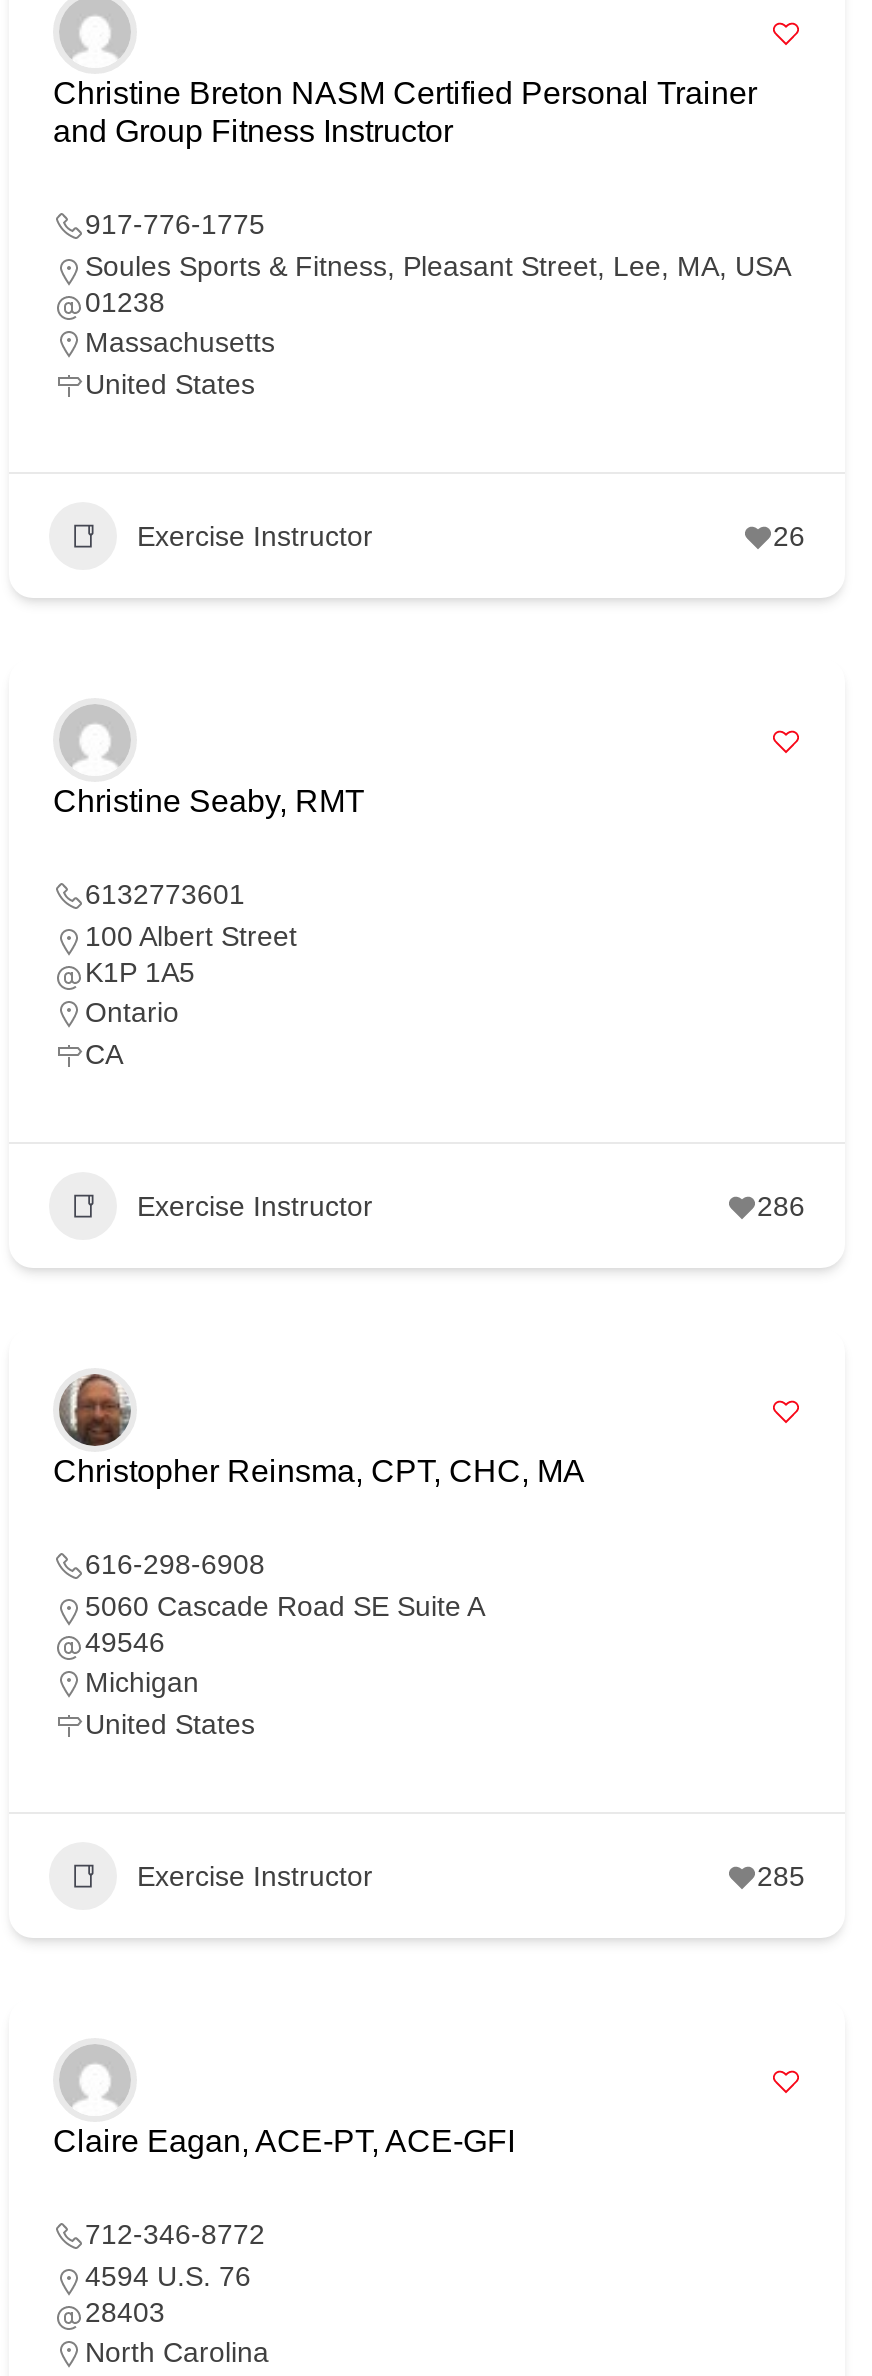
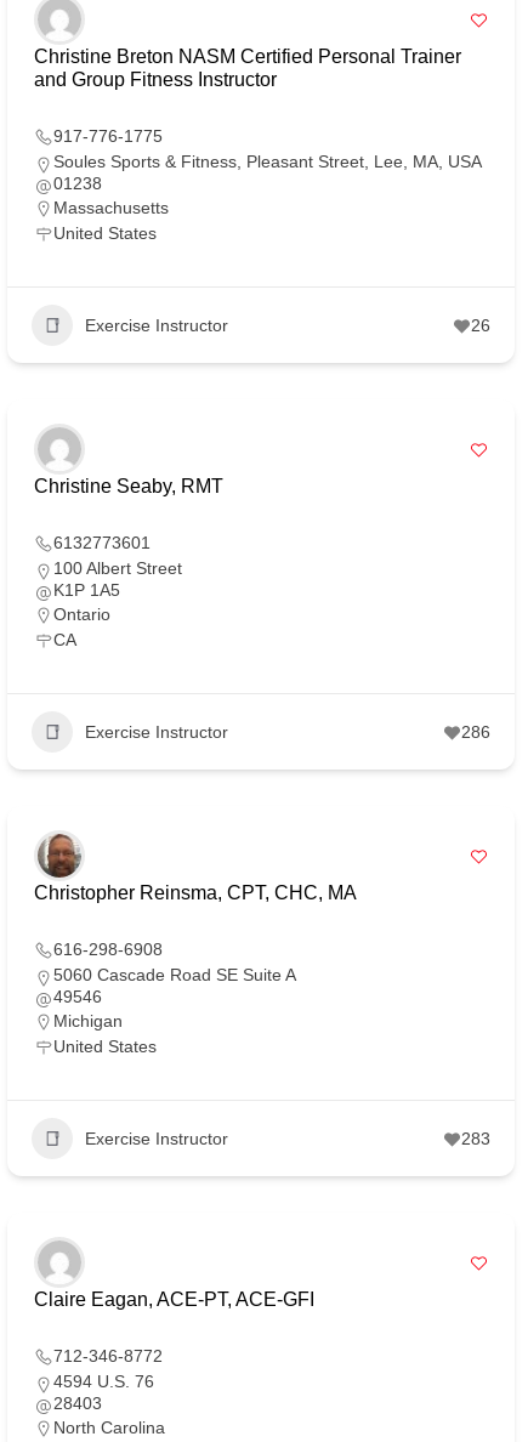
[757,1860,805,1892] 285 -> [461,1129,490,1148] 283

